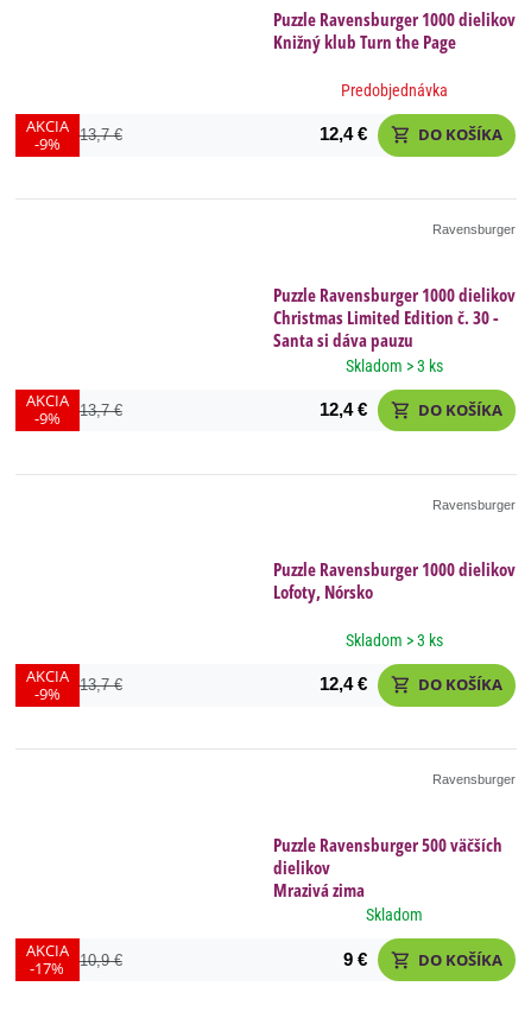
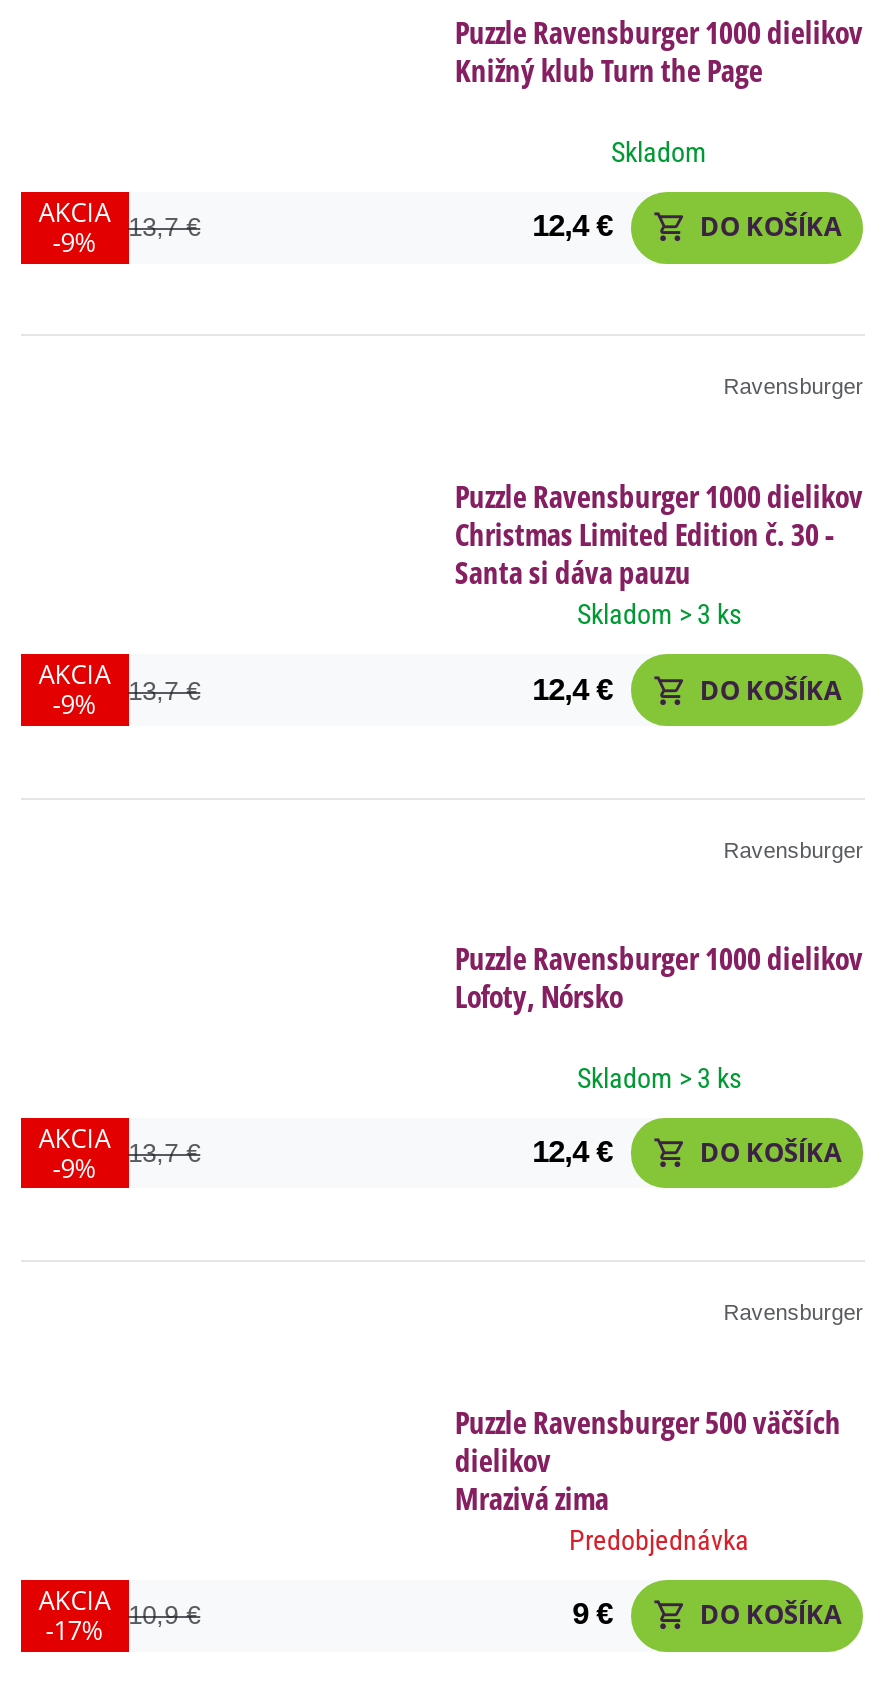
moved [341,81,448,100] -> [569,1525,749,1557]: Predobjednávka
moved [366,906,423,925] -> [611,136,707,168]: Skladom

